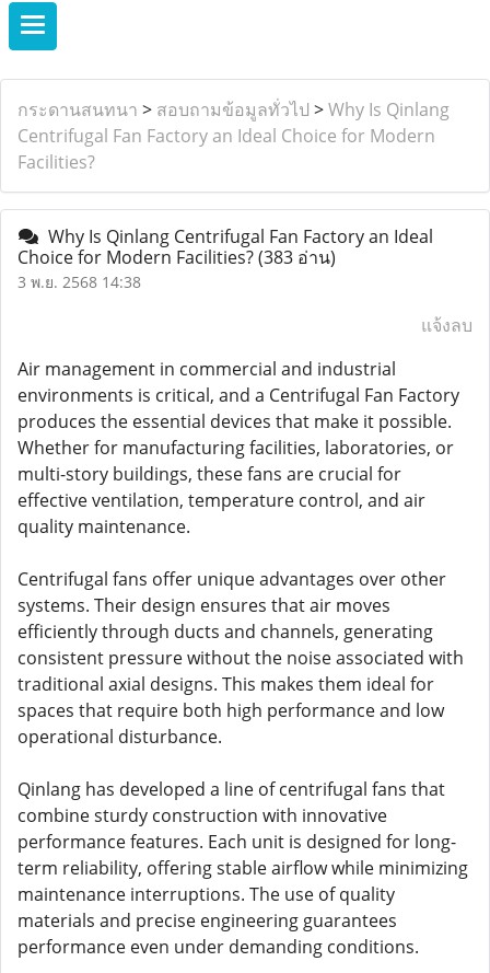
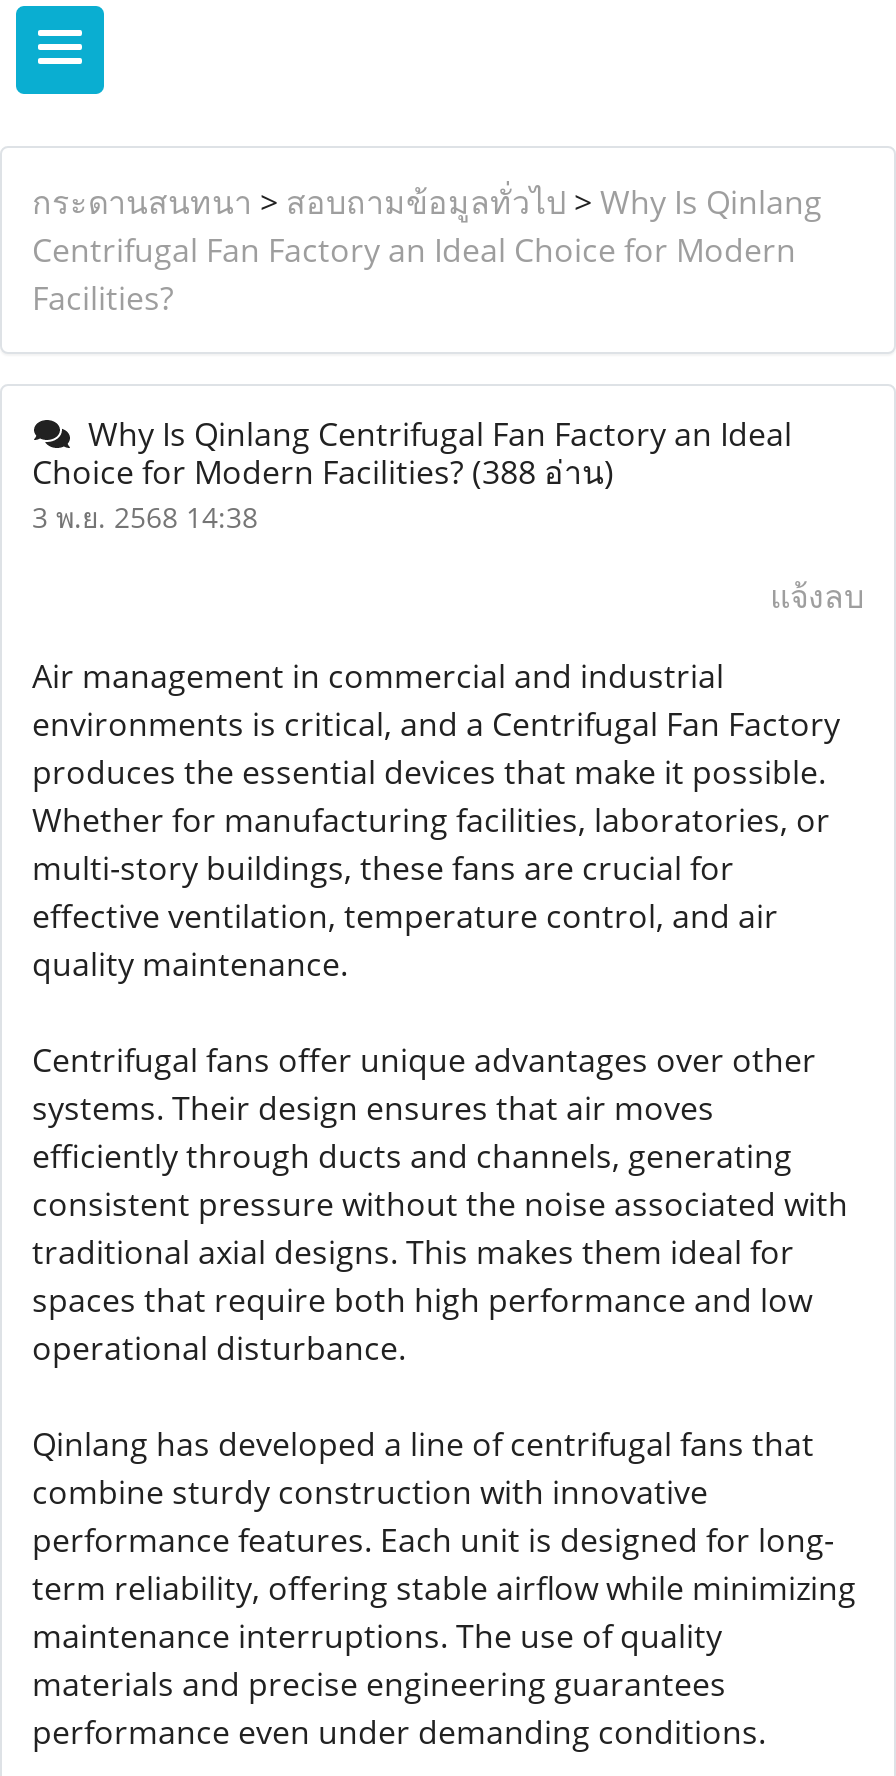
[17,245,336,269] Choice for Modern Facilities? (383 อ่าน) -> [32,450,614,494] Choice for Modern Facilities? (388 อ่าน)

